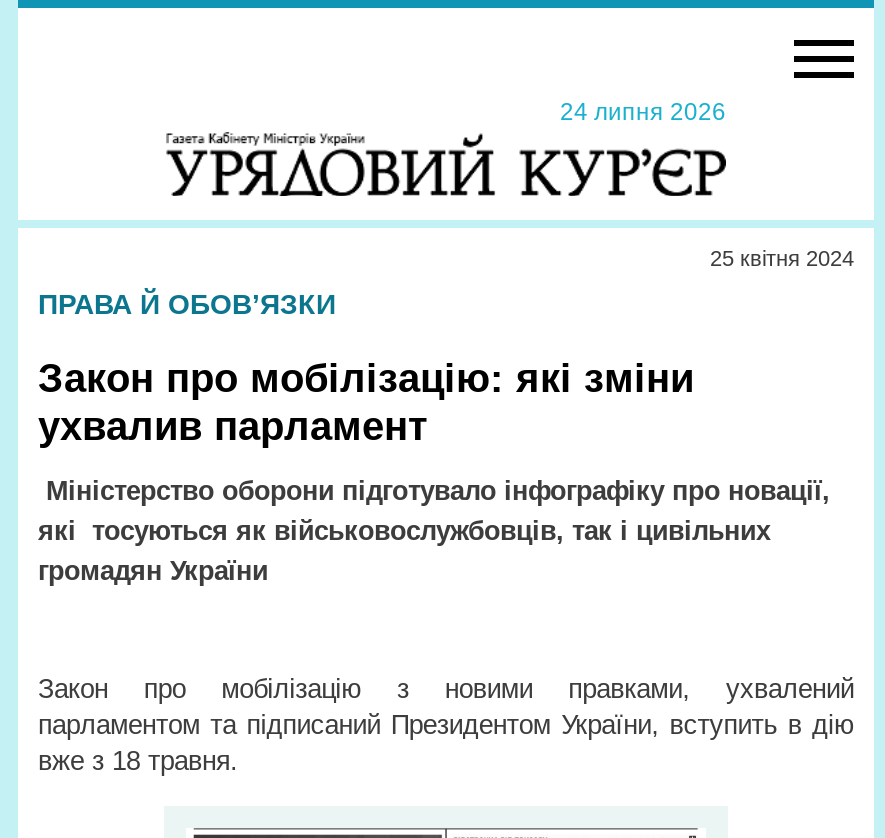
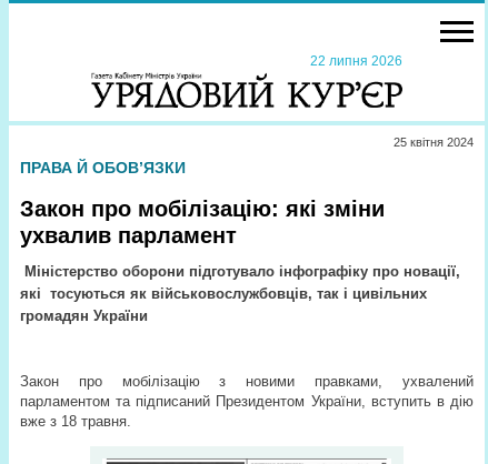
[548,98,726,126] 24 липня 2026 -> [303,53,402,69] 22 липня 2026

